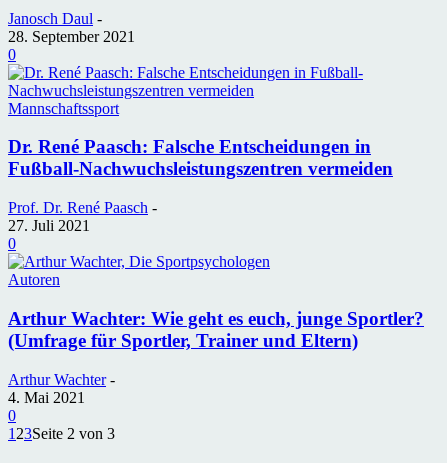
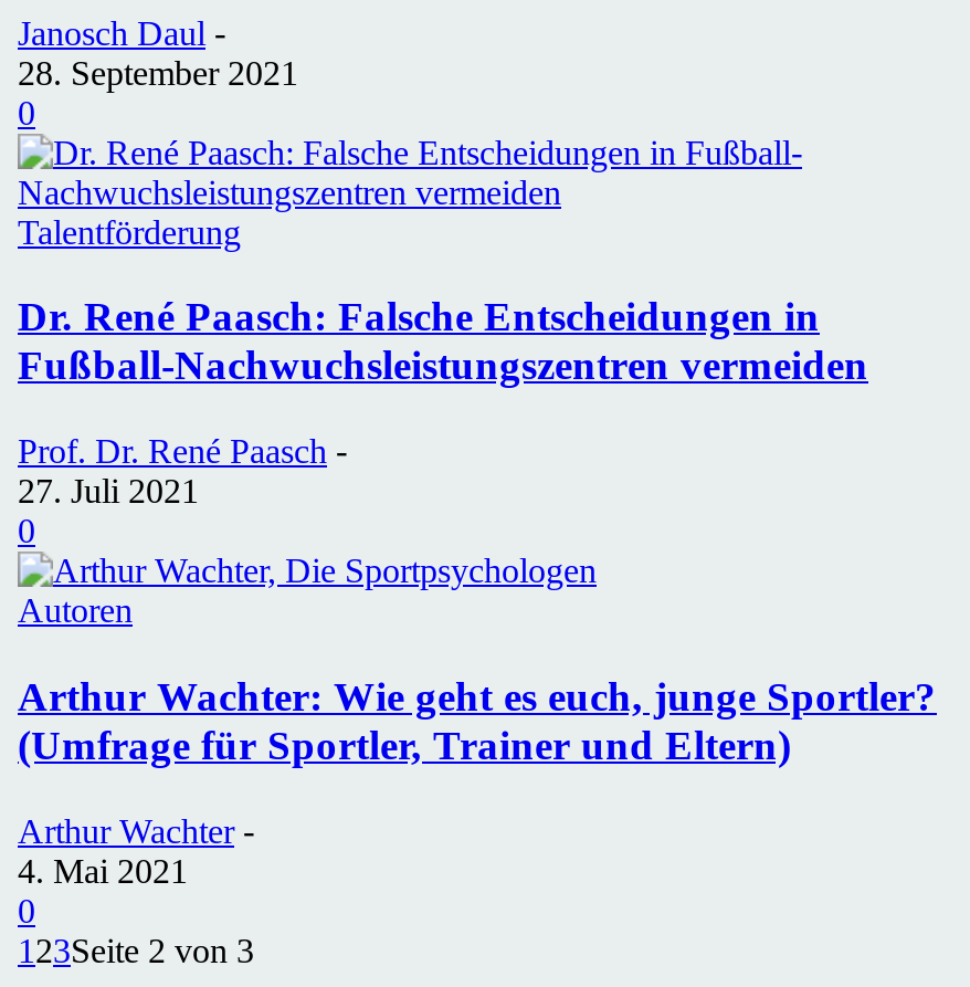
[8,100,119,117] Mannschaftssport -> [18,213,241,250] Talentförderung

